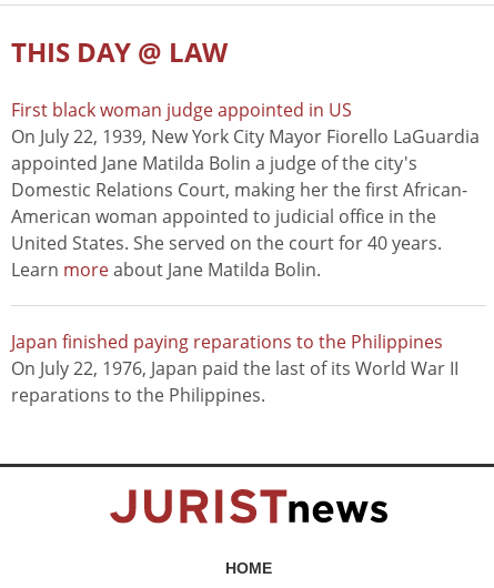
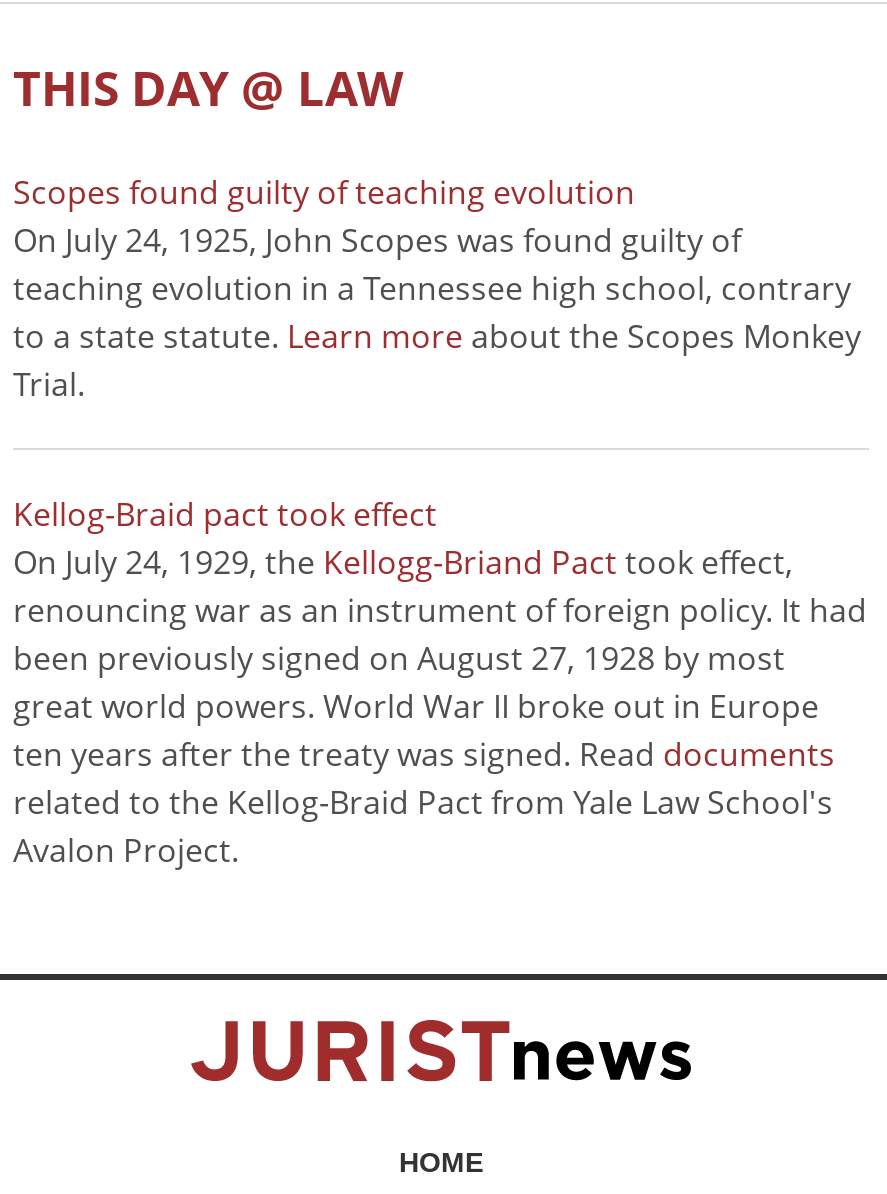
[11,98,480,282] First black woman judge appointed in US | On July 22, 1939, New York City Mayor Fiorello LaGuardia | appointed Jane Matilda Bolin a judge of the city's | Domestic Relations Court, making her the first African- | American woman appointed to judicial office in the | United States. She served on the court for 40 years. | Learn more about Jane Matilda Bolin. -> [13,170,861,406] Scopes found guilty of teaching evolution | On July 24, 1925, John Scopes was found guilty of | teaching evolution in a Tennessee high school, contrary | to a state statute. Learn more about the Scopes Monkey | Trial.
[11,330,458,407] Japan finished paying reparations to the Philippines | On July 22, 1976, Japan paid the last of its World War II | reparations to the Philippines. -> [13,492,867,872] Kellog-Braid pact took effect | On July 24, 1929, the Kellogg-Briand Pact took effect, | renouncing war as an instrument of foreign policy. It had | been previously signed on August 27, 1928 by most | great world powers. World War II broke out in Europe | ten years after the treaty was signed. Read documents | related to the Kellog-Braid Pact from Yale Law School's | Avalon Project.

